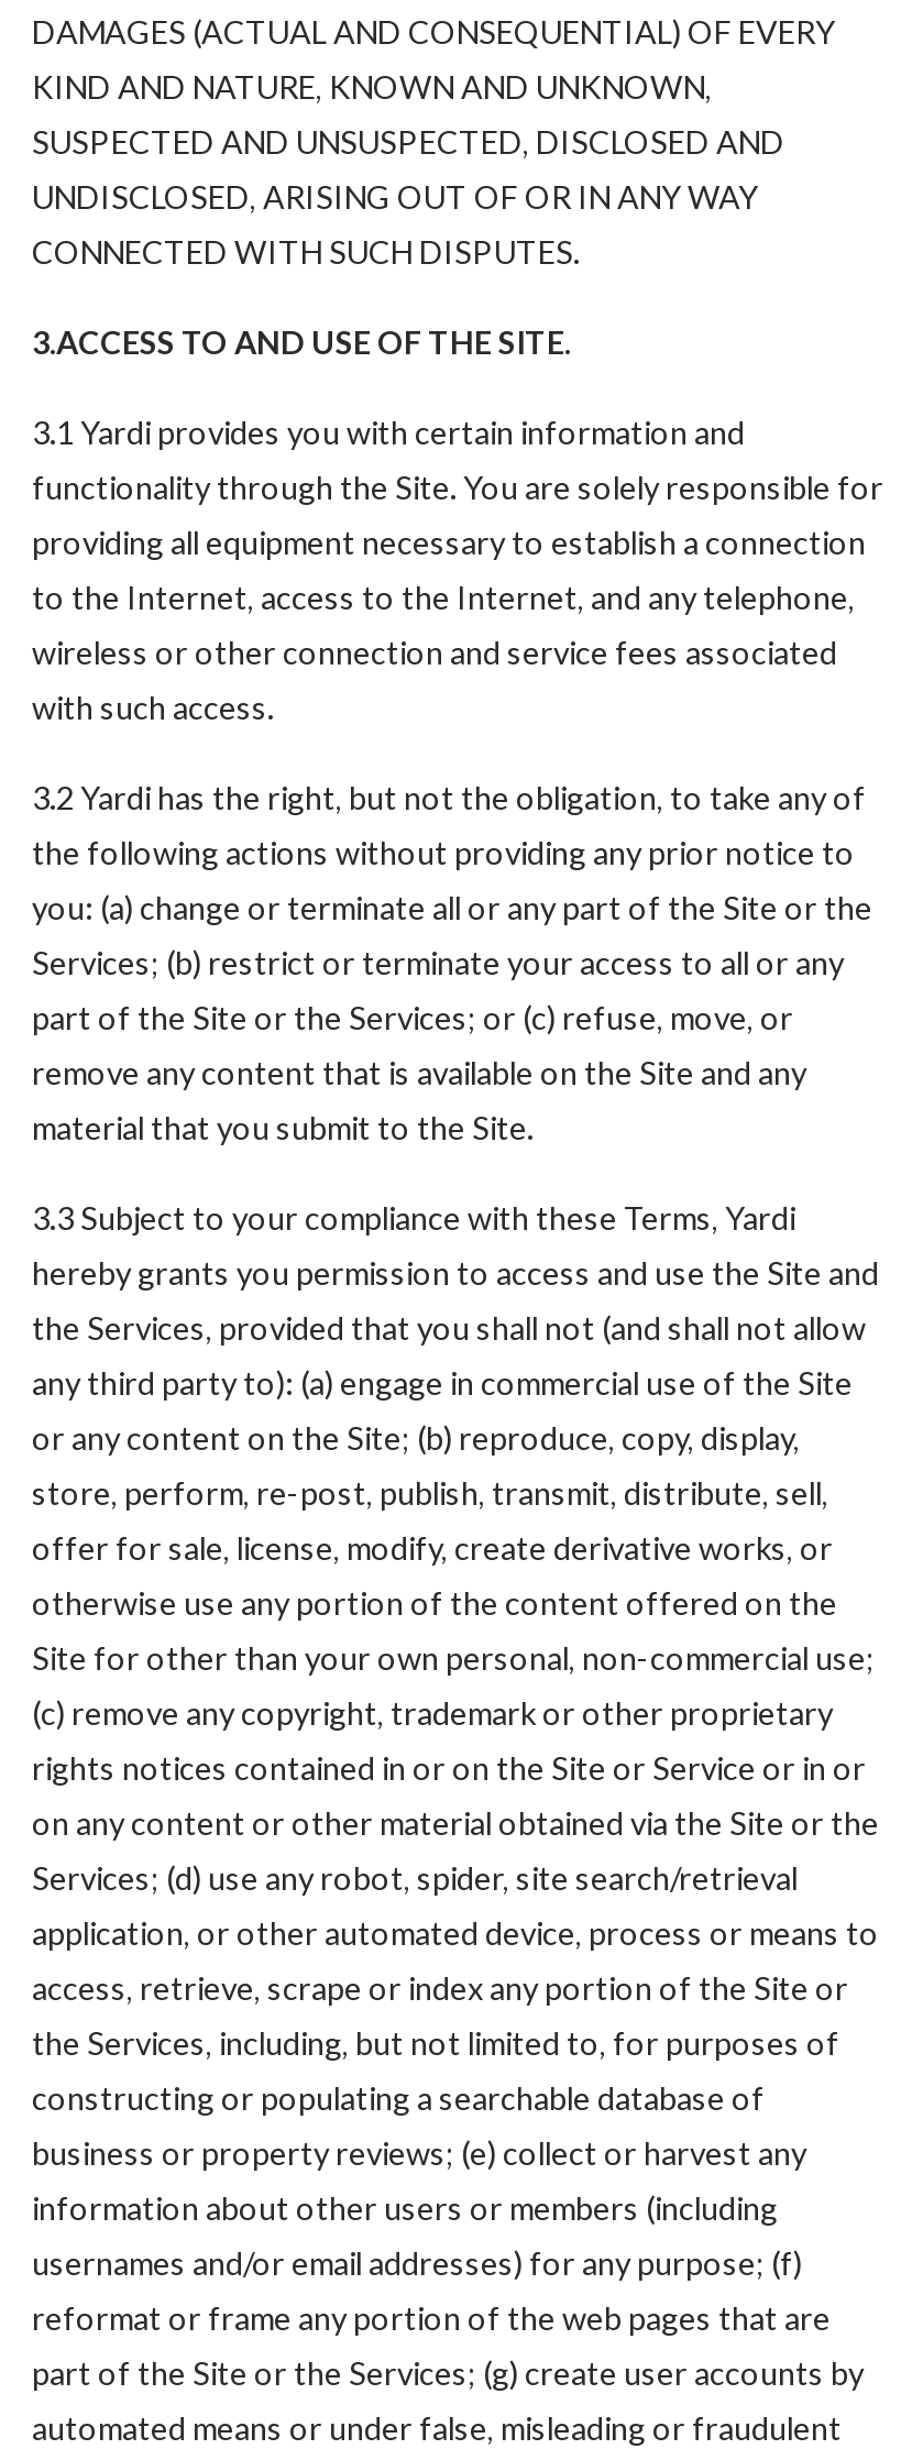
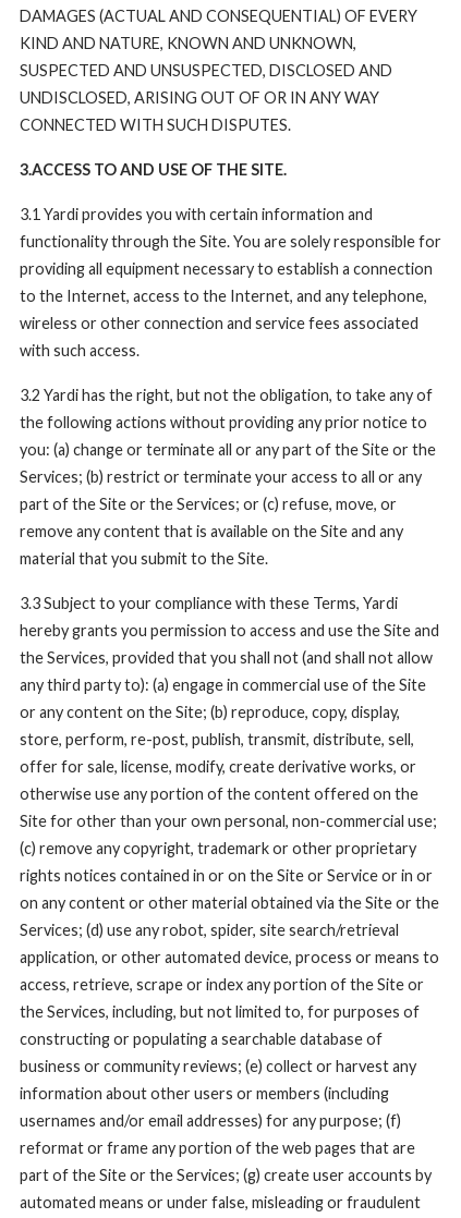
[32,2134,806,2172] business or property reviews; (e) collect or harvest any -> [20,1057,416,1075] business or community reviews; (e) collect or harvest any

